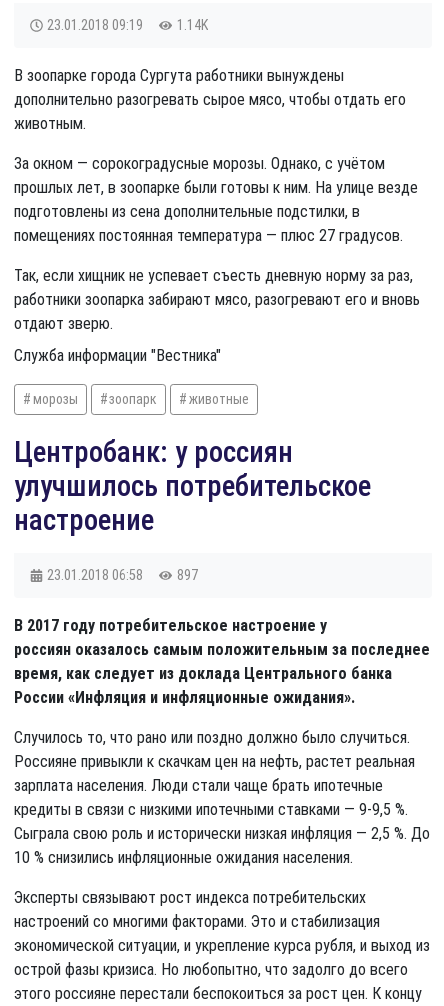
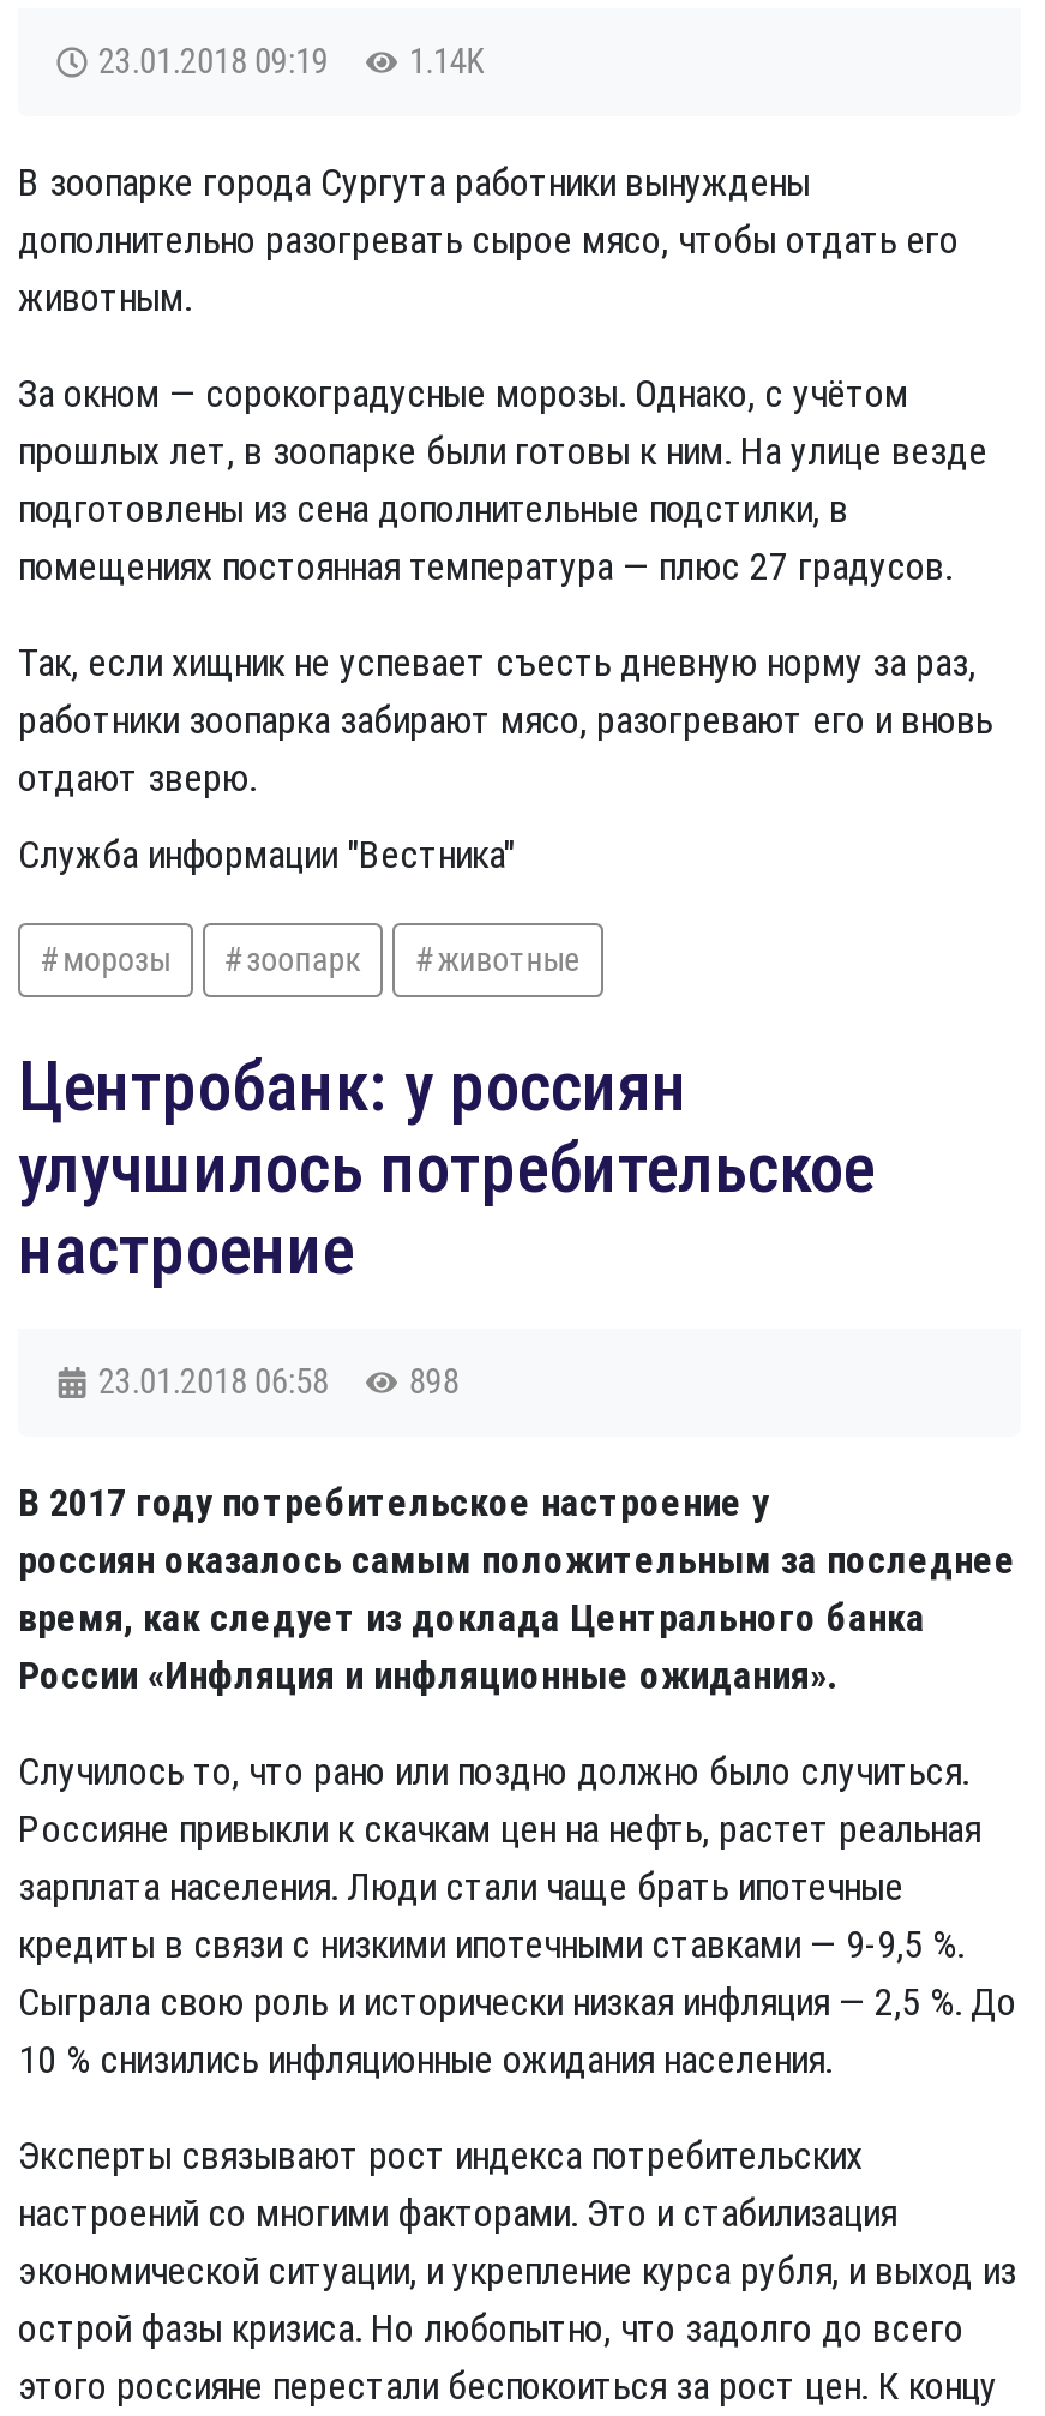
[47,567,198,584] 23.01.2018 06:58 897 -> [98,1362,459,1403] 23.01.2018 06:58 898

